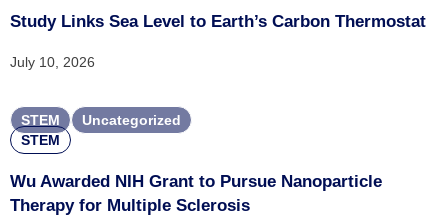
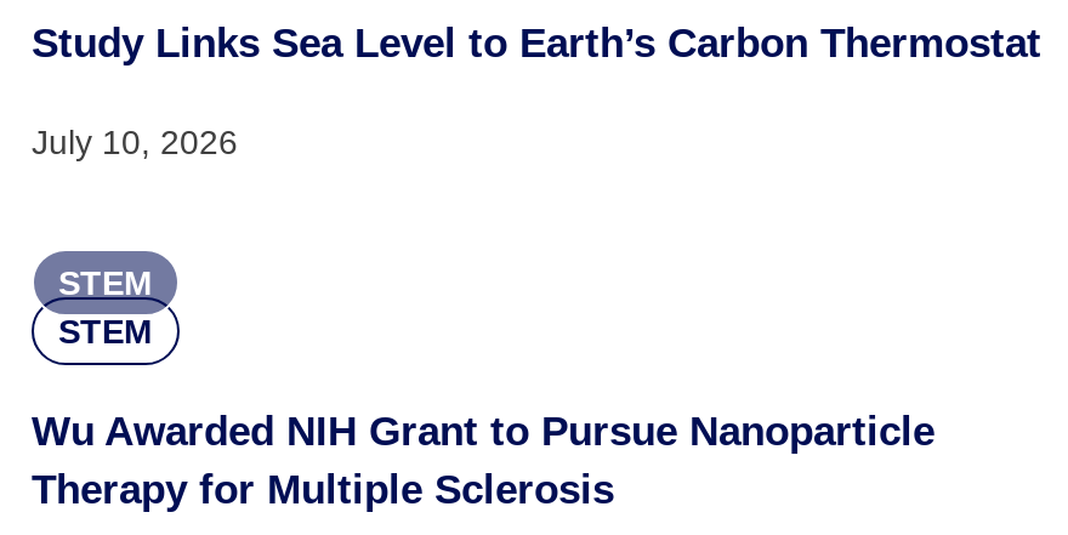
[82,112,181,128] Uncategorized -> none

